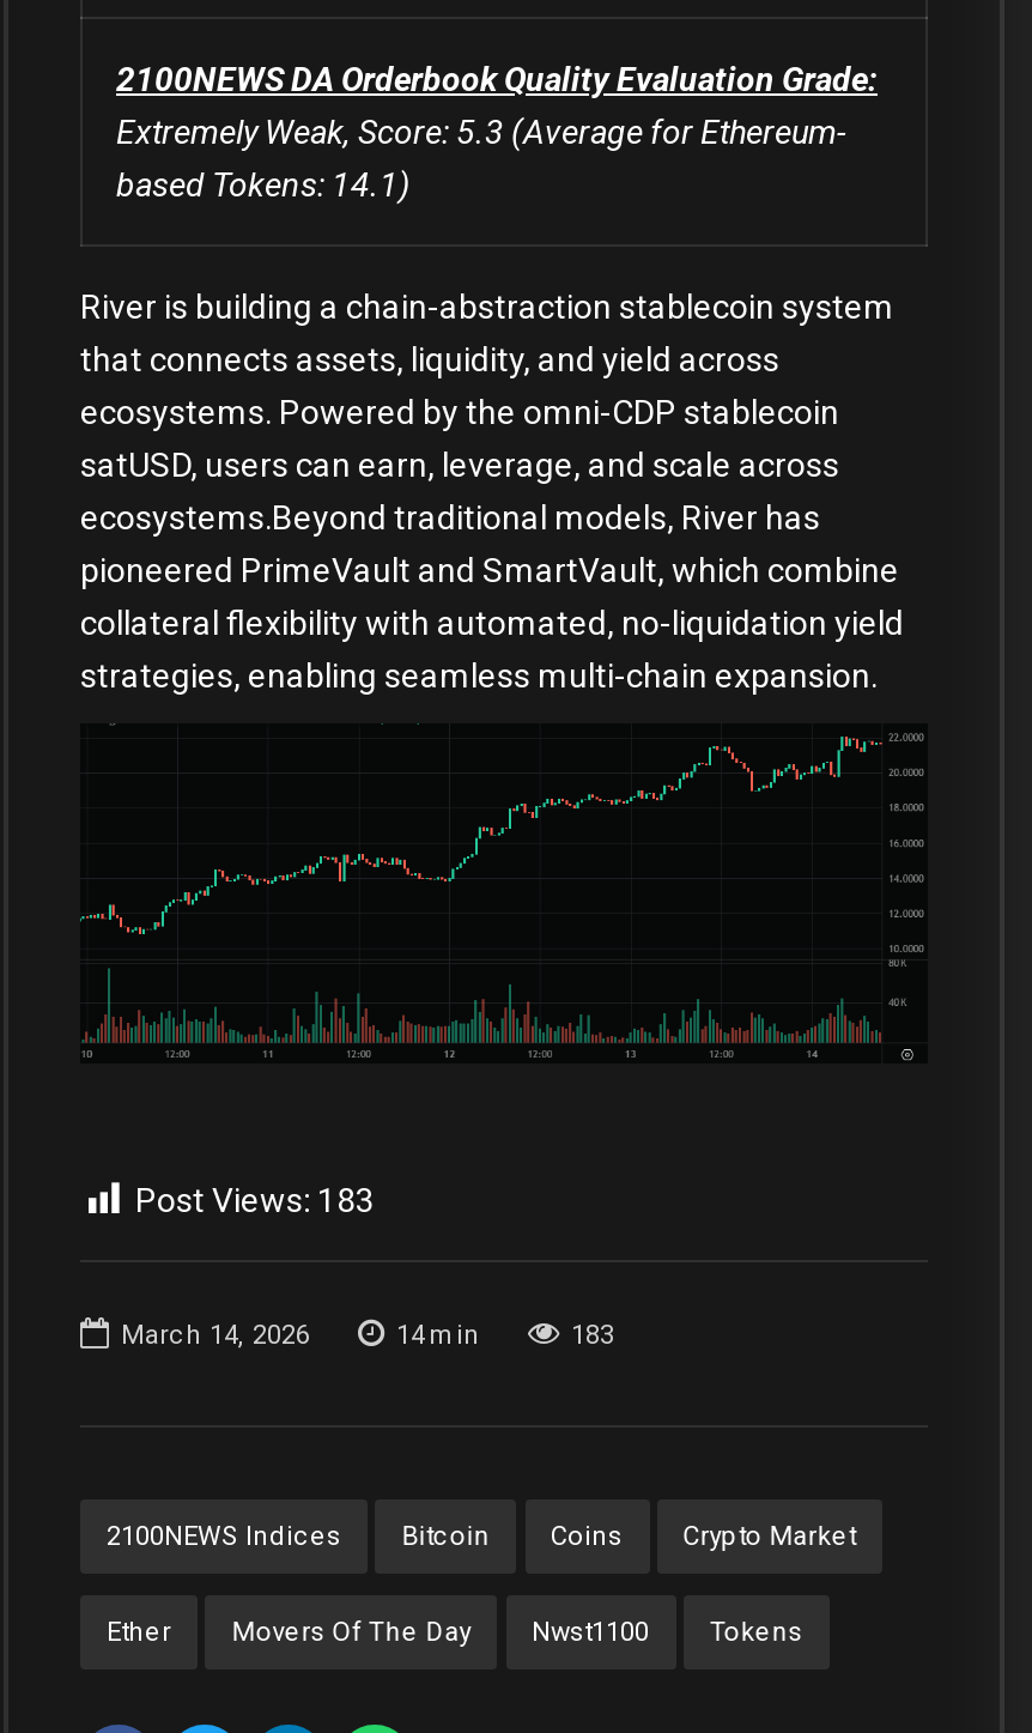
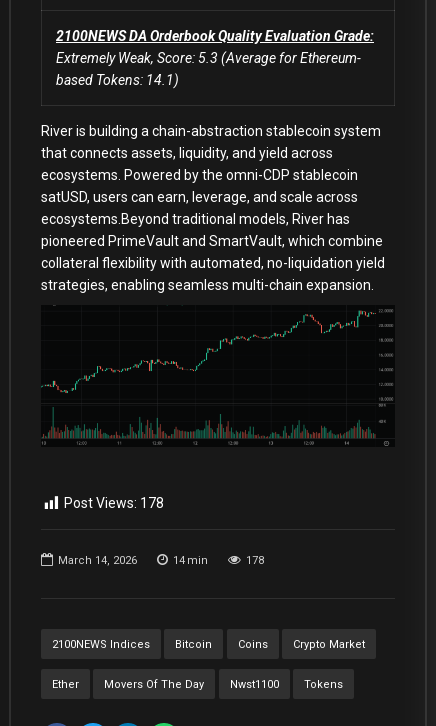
[135,1179,375,1218] Post Views: 183 -> [64,495,164,511] Post Views: 178
[571,1319,614,1350] 183 -> [246,554,264,567] 178

